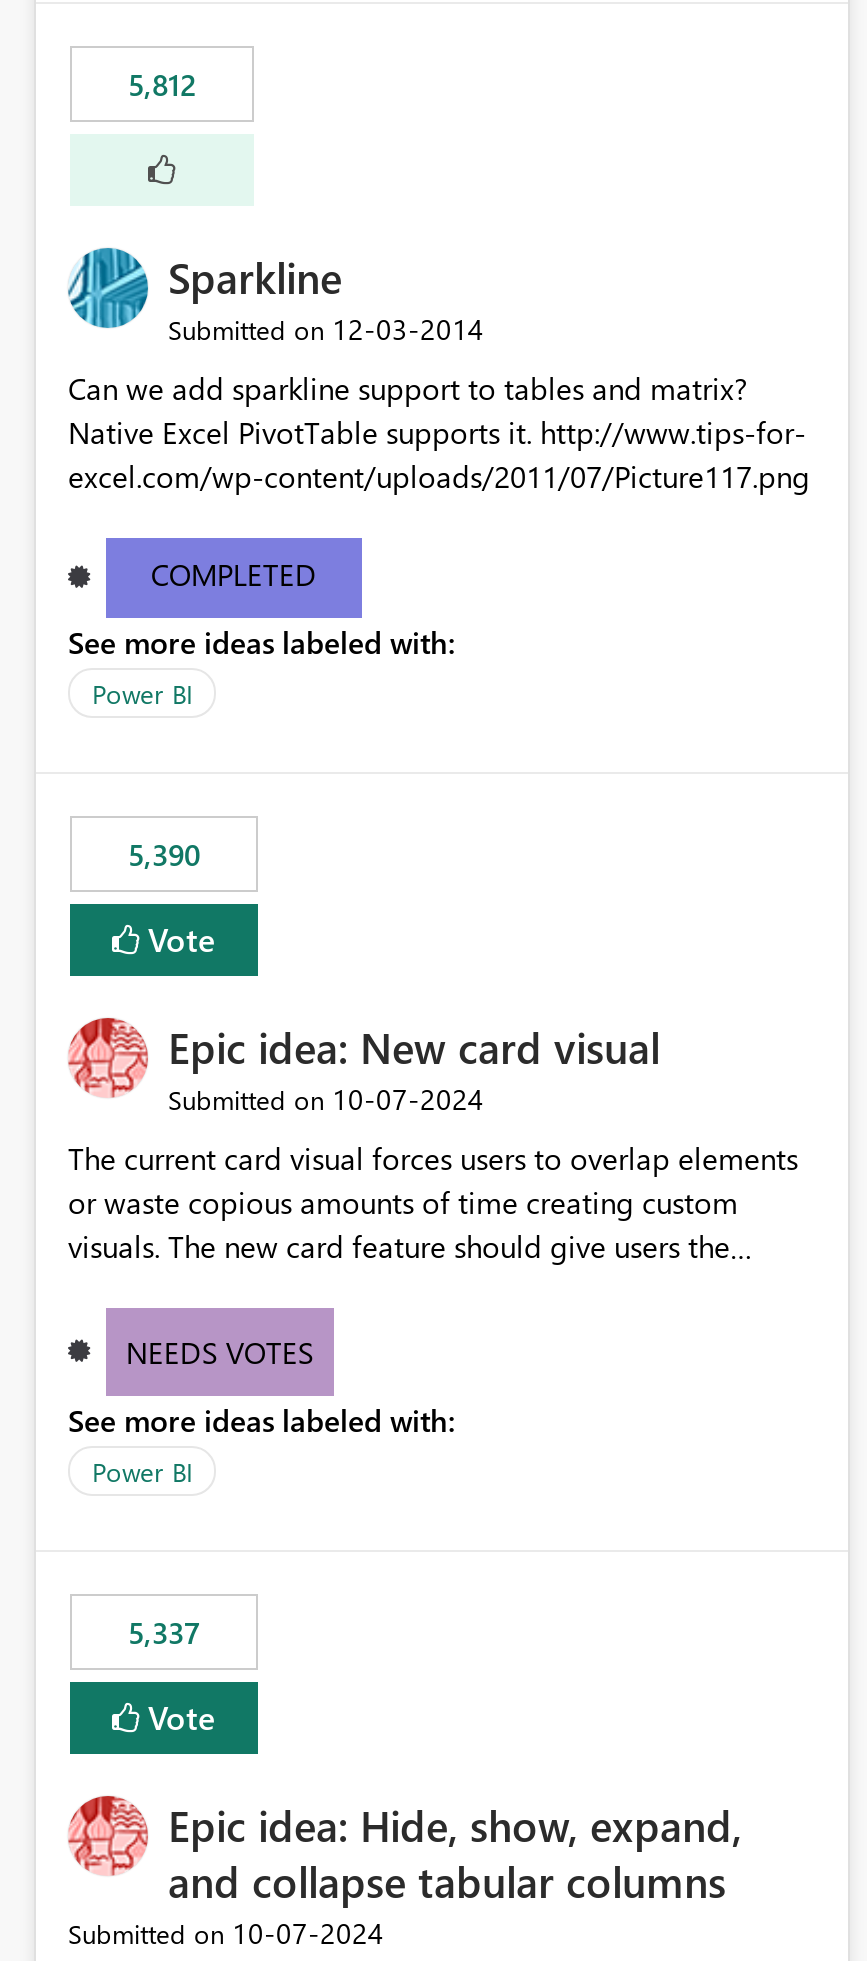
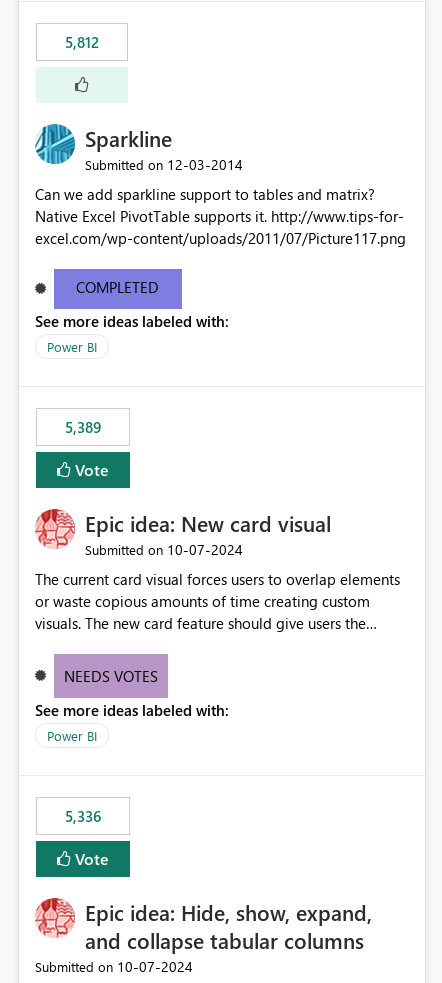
[128,835,200,875] 5,390 -> [65,417,101,437] 5,389
[128,1613,200,1653] 5,337 -> [65,806,101,826] 5,336

